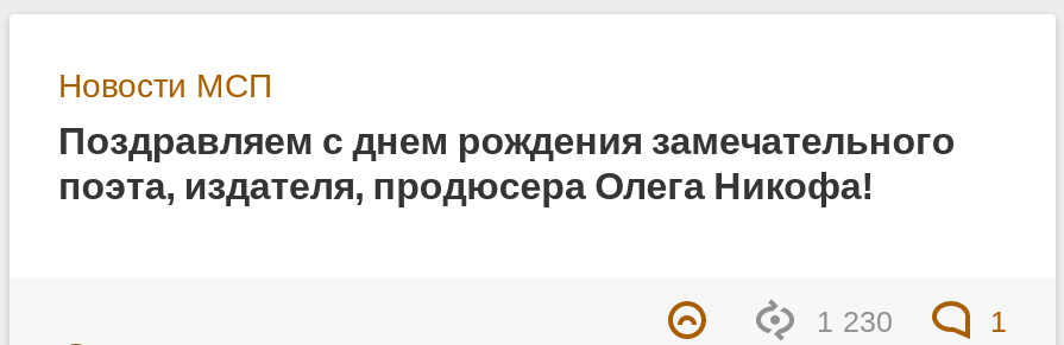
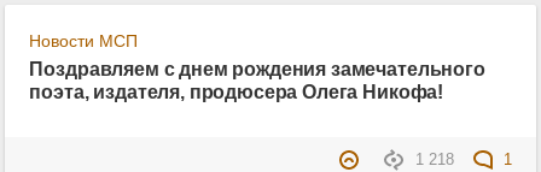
[807,305,893,338] 1 230 -> [410,152,453,169] 1 218

